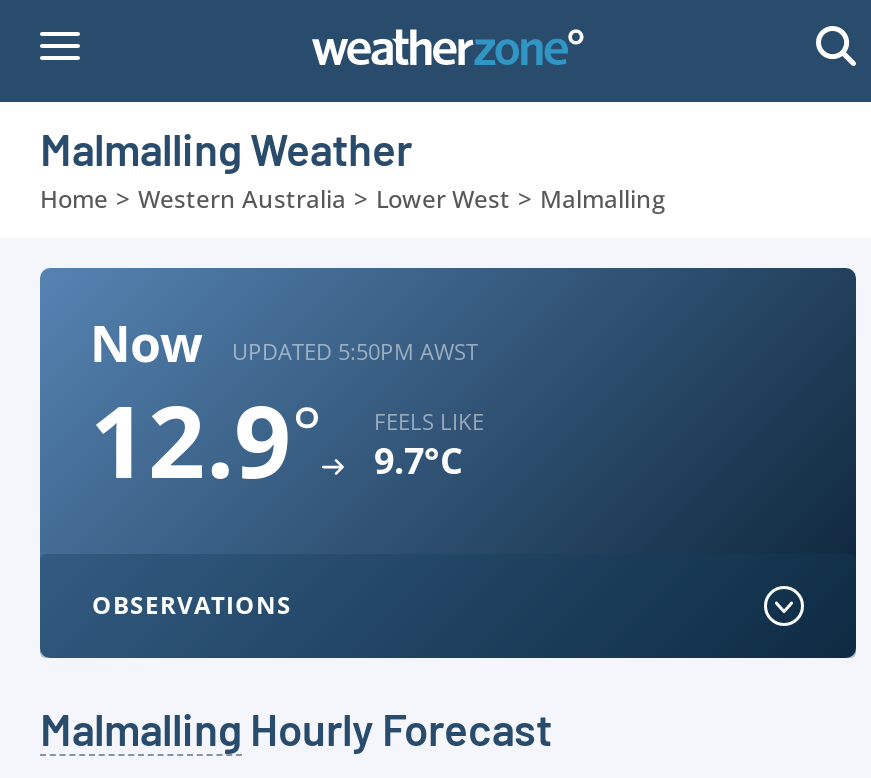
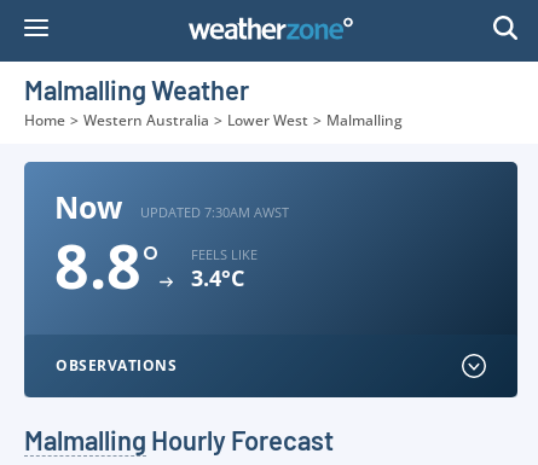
[232,335,478,365] UPDATED 5:50PM AWST -> [140,202,289,220] UPDATED 7:30AM AWST
[90,372,322,508] 12.9° -> [54,225,160,307] 8.8°
[374,436,462,484] 9.7°C -> [191,263,244,292] 3.4°C

